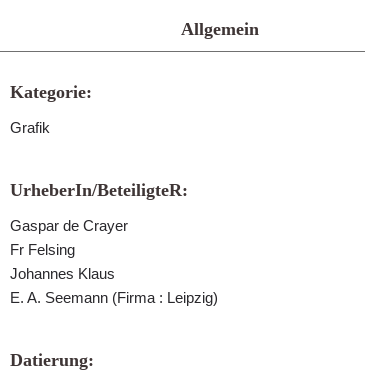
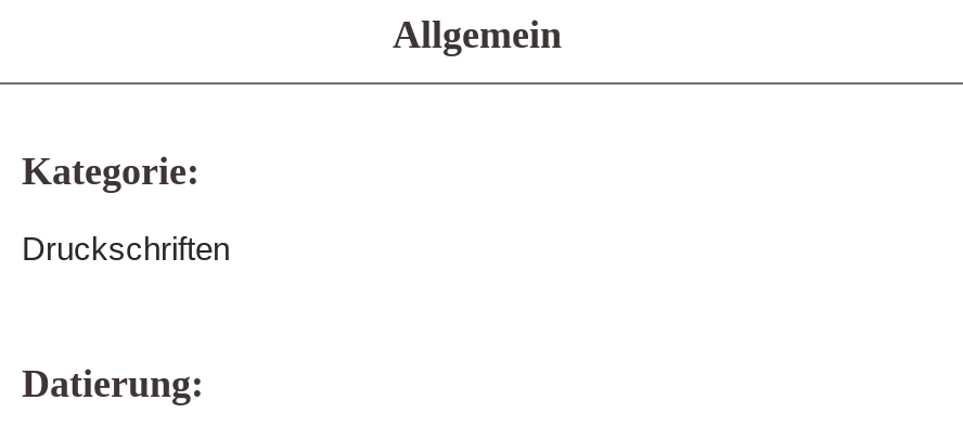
[10,119,218,306] Grafik | UrheberIn/BeteiligteR: | Gaspar de Crayer | Fr Felsing | Johannes Klaus | E. A. Seemann (Firma : Leipzig) -> [22,230,230,267] Druckschriften

